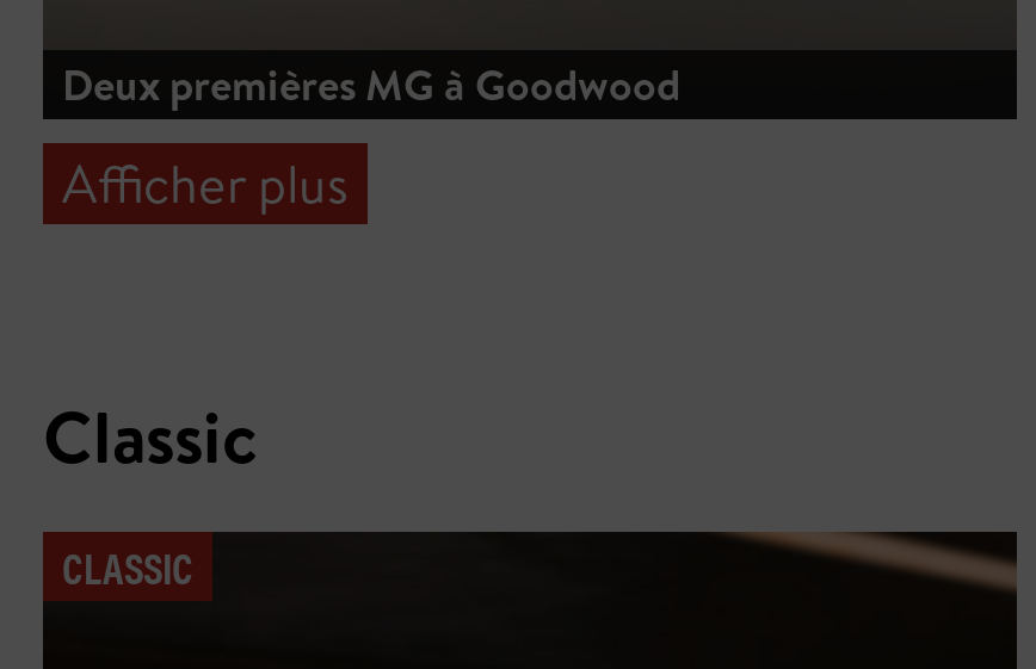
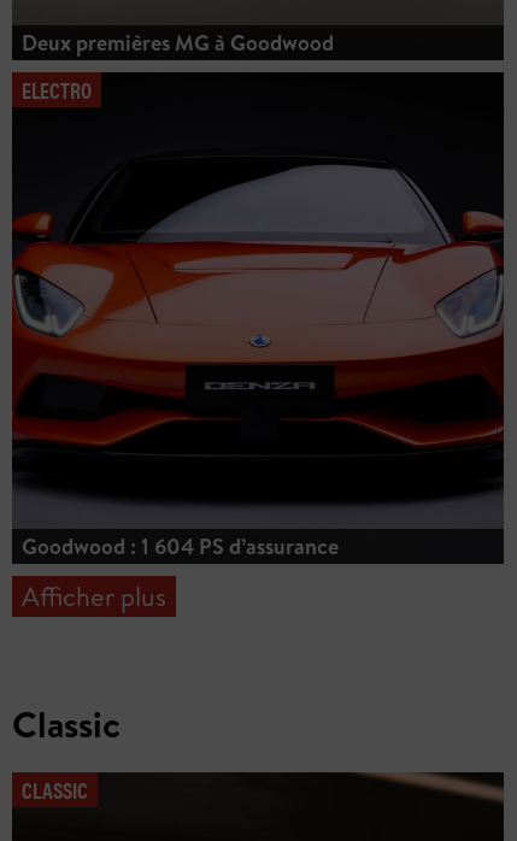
none -> [11,71,505,529] [image] | ELECTRO
none -> [22,531,339,561] Goodwood : 1 604 PS d’assurance

